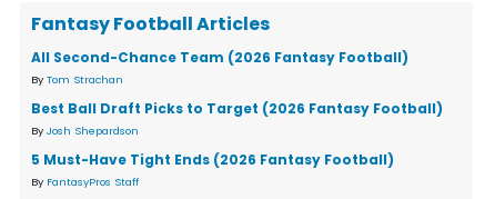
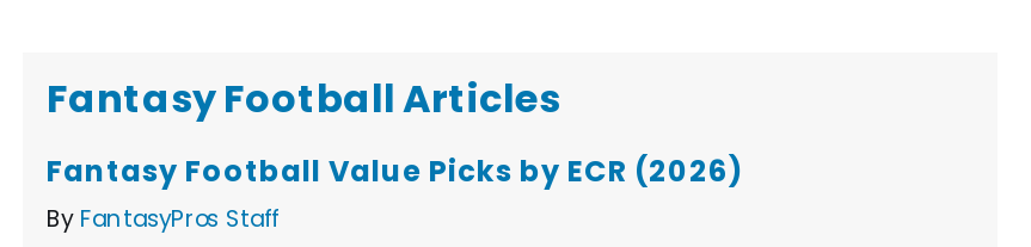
[31,48,443,169] All Second-Chance Team (2026 Fantasy Football) | By Tom Strachan | Best Ball Draft Picks to Target (2026 Fantasy Football) | By Josh Shepardson | 5 Must-Have Tight Ends (2026 Fantasy Football) -> [47,151,742,192] Fantasy Football Value Picks by ECR (2026)

